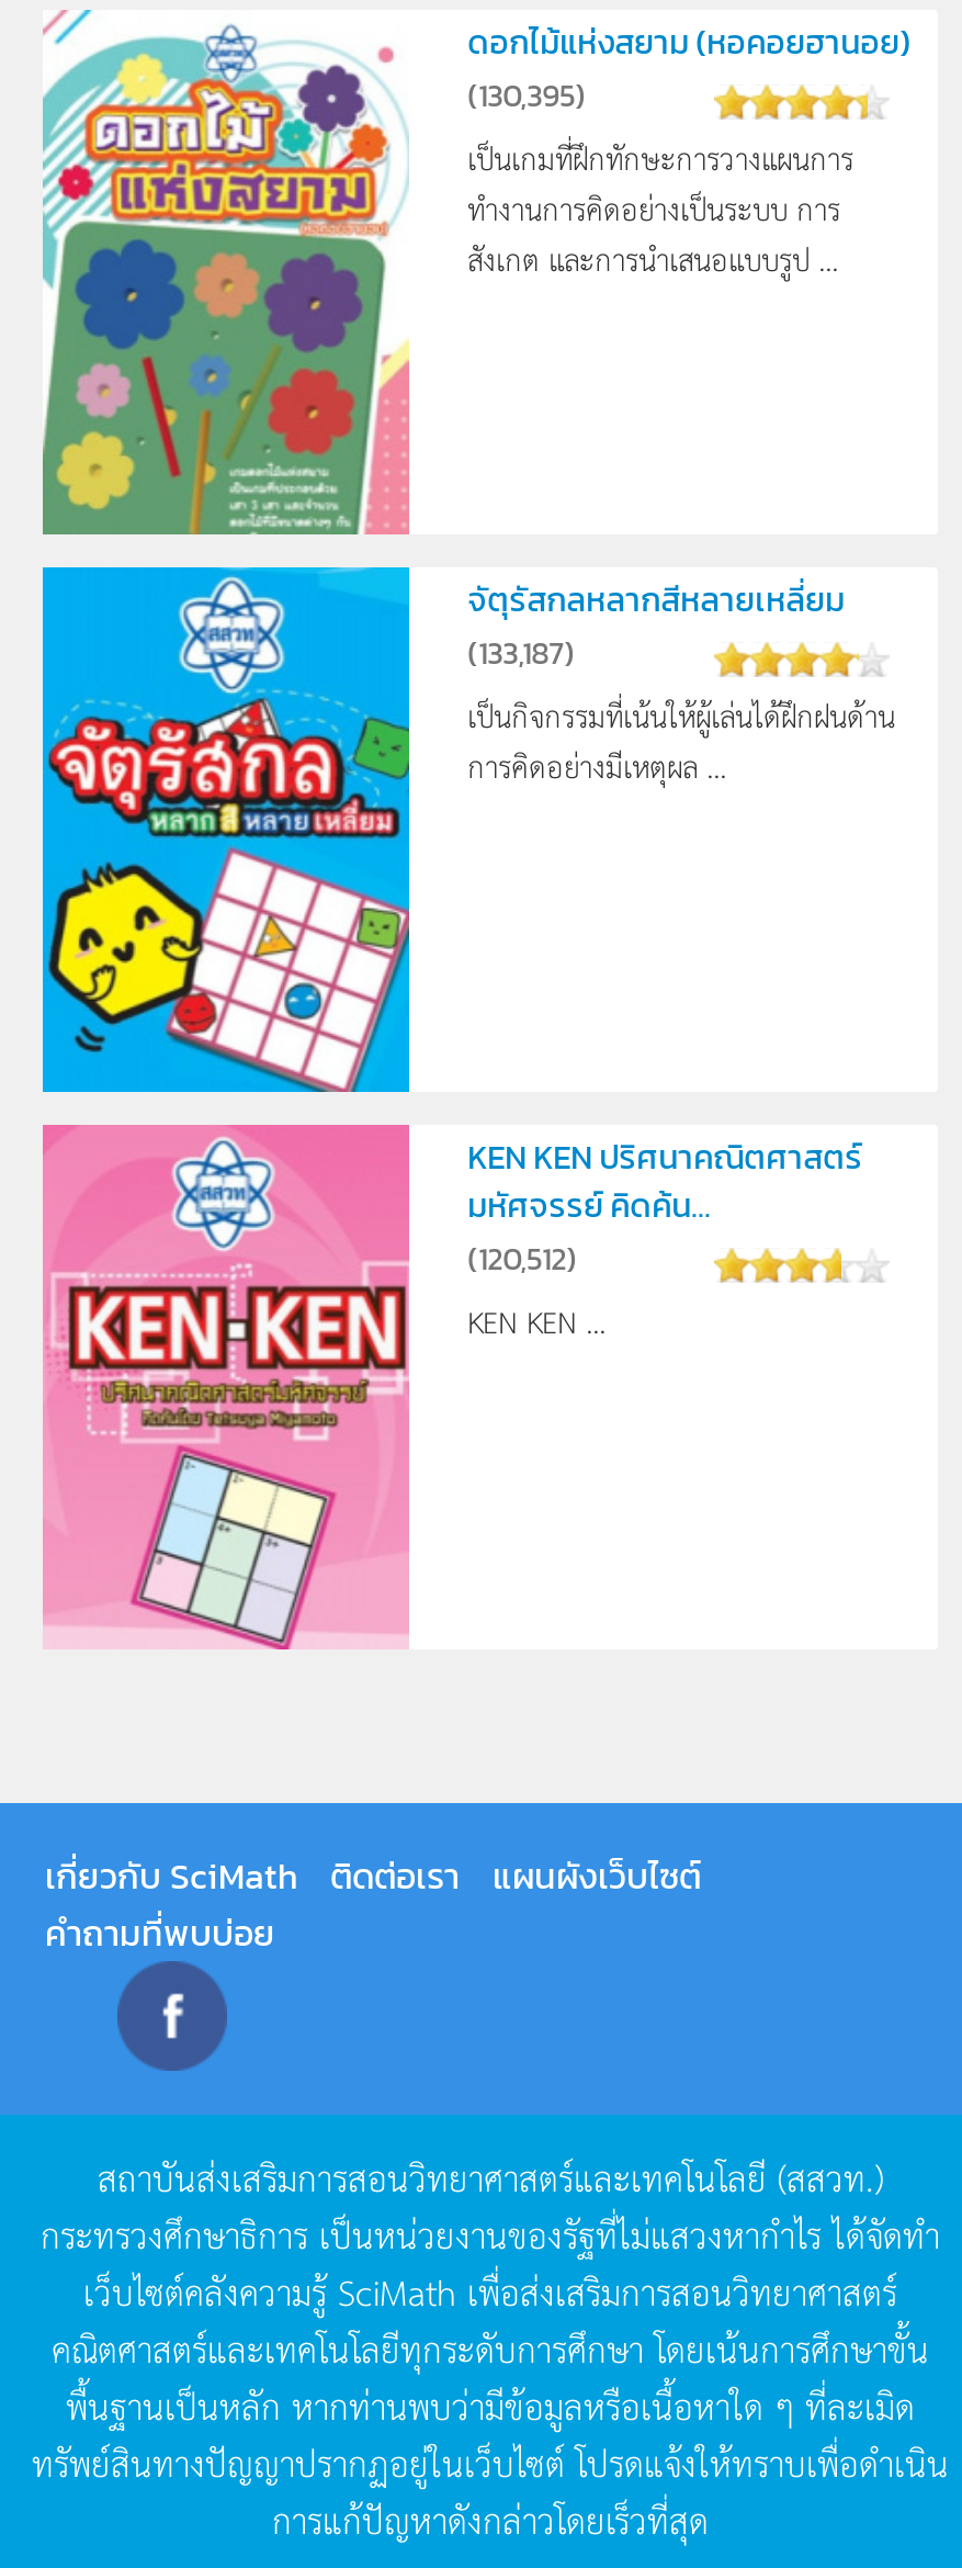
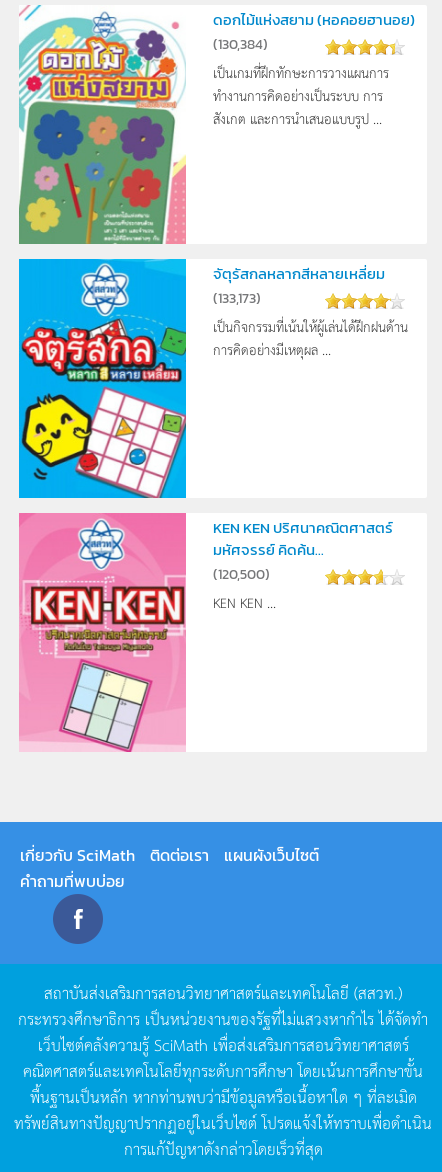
[468,74,586,120] (130,395) -> [213,34,268,55] (130,384)
[468,631,575,677] (133,187) -> [213,288,261,309] (133,173)
[468,1237,577,1283] (120,512) -> [213,564,270,585] (120,500)

